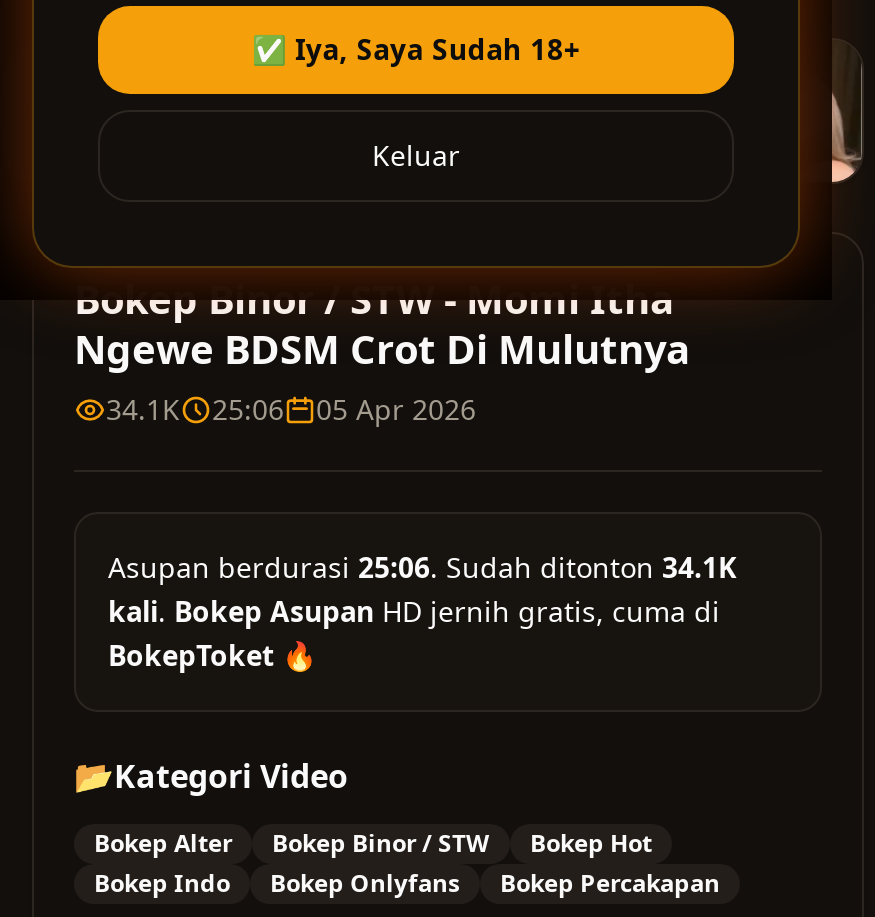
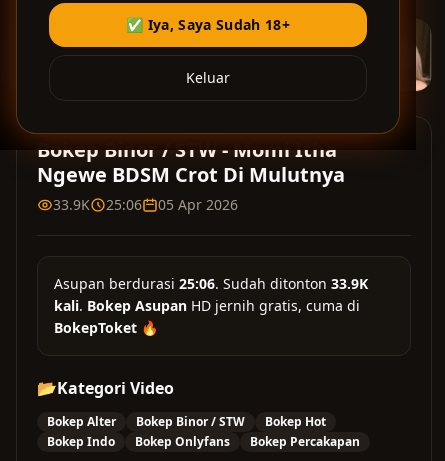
[106,390,476,428] 34.1K 25:06 05 Apr 2026 -> [53,195,238,214] 33.9K 25:06 05 Apr 2026
[108,548,736,586] Asupan berdurasi 25:06. Sudah ditonton 34.1K -> [54,274,368,293] Asupan berdurasi 25:06. Sudah ditonton 33.9K

